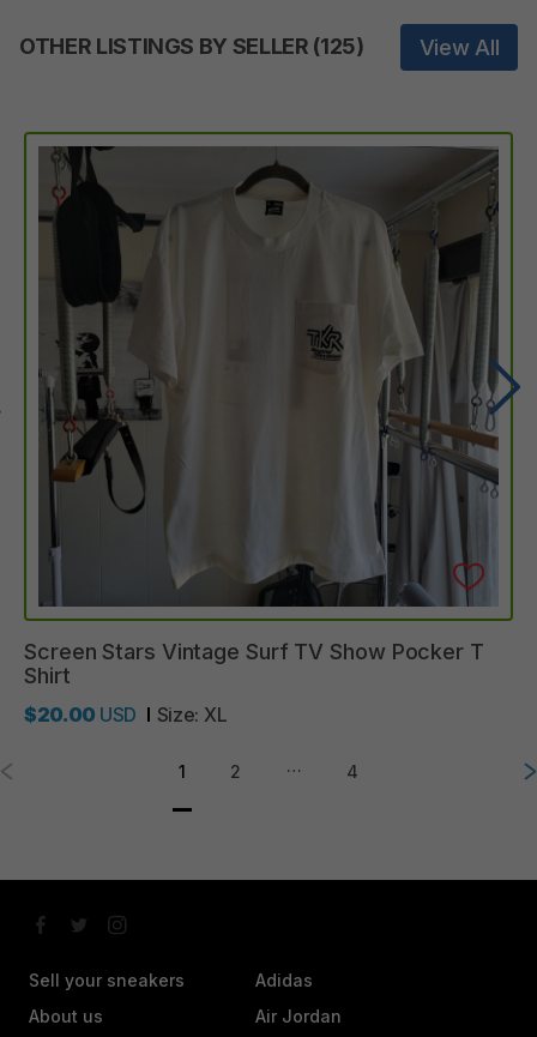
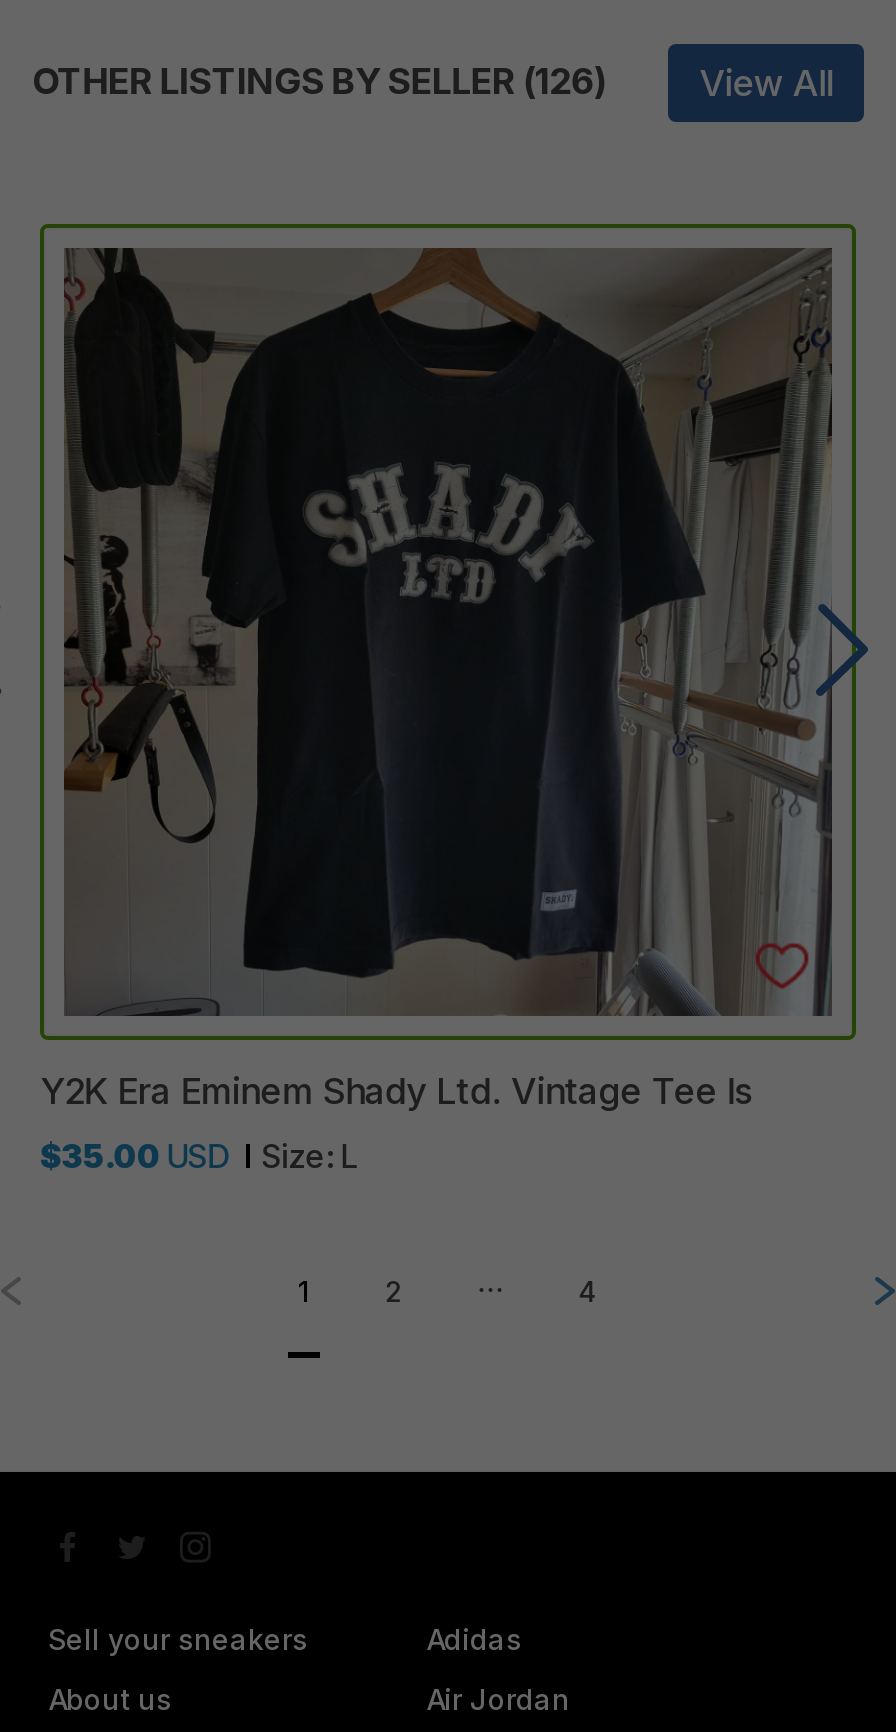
[19,34,364,59] OTHER LISTINGS BY SELLER (125) -> [32,61,607,103] OTHER LISTINGS BY SELLER (126)
[24,146,500,689] [image] | Screen Stars Vintage Surf TV Show Pocker T | Shirt -> [40,248,834,1113] [image] | Y2K Era Eminem Shady Ltd. Vintage Tee Is
[24,703,227,727] $20.00 USD | Size: XL -> [40,1137,357,1177] $35.00 USD | Size: L

